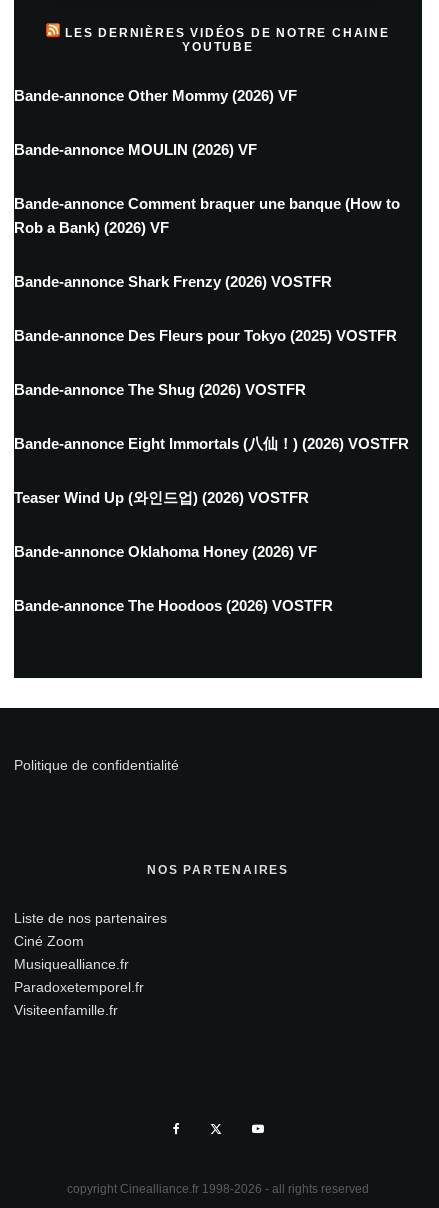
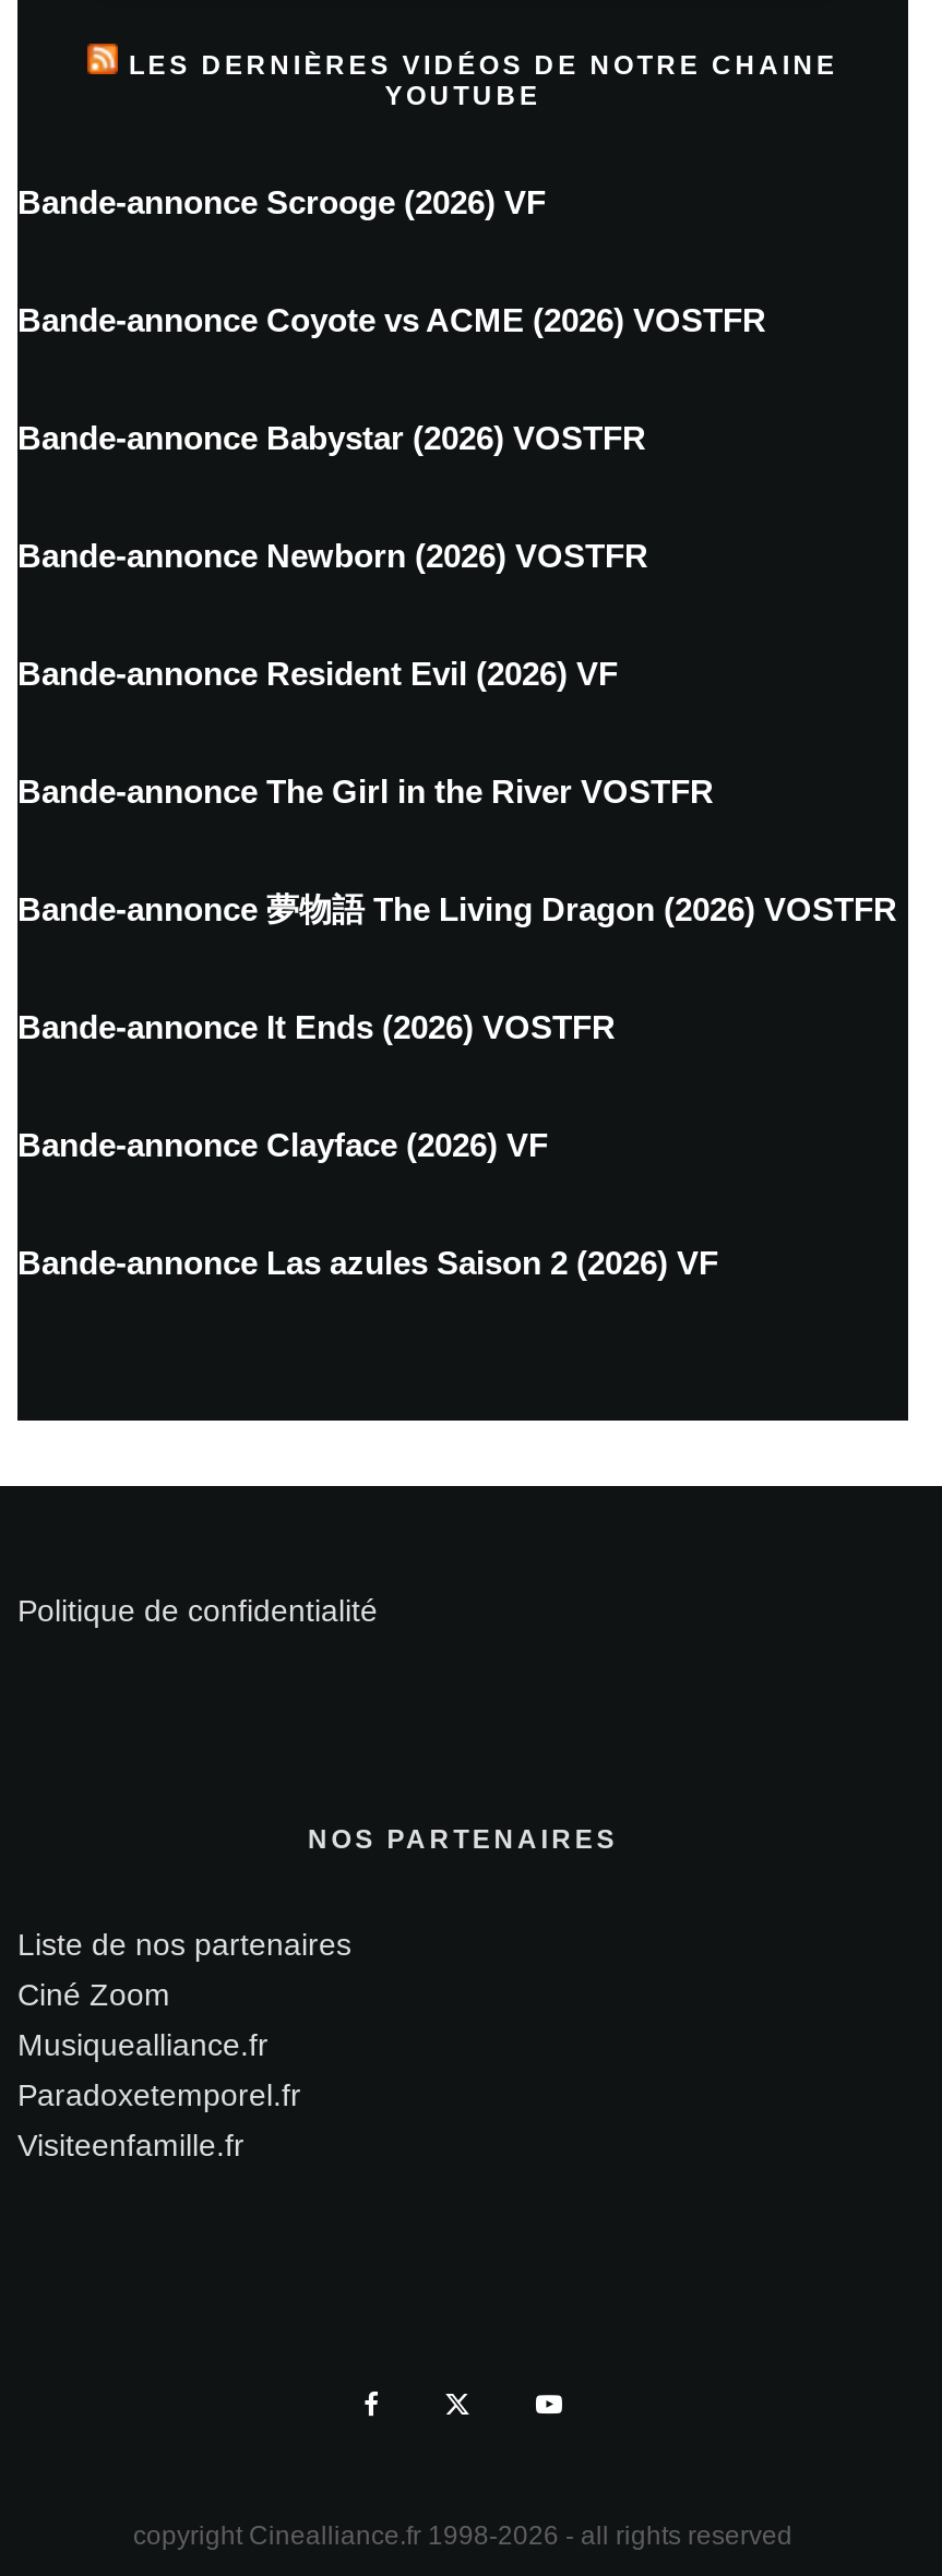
[14,87,297,104] Bande-annonce Other Mommy (2026) VF -> [17,182,546,220] Bande-annonce Scrooge (2026) VF
[14,141,257,158] Bande-annonce MOULIN (2026) VF -> [17,300,766,337] Bande-annonce Coyote vs ACME (2026) VOSTFR
[14,195,400,236] Bande-annonce Comment braquer une banque (How to | Rob a Bank) (2026) VF -> [17,418,646,455] Bande-annonce Babystar (2026) VOSTFR
[14,273,332,290] Bande-annonce Shark Frenzy (2026) VOSTFR -> [17,536,648,573] Bande-annonce Newborn (2026) VOSTFR
[14,327,397,344] Bande-annonce Des Fleurs pour Tokyo (2025) VOSTFR -> [17,654,618,691] Bande-annonce Resident Evil (2026) VF
[14,381,306,398] Bande-annonce The Shug (2026) VOSTFR -> [17,772,714,809] Bande-annonce The Girl in the River VOSTFR
[14,435,409,452] Bande-annonce Eight Immortals (八仙！) (2026) VOSTFR -> [17,889,897,927] Bande-annonce 夢物語 The Living Dragon (2026) VOSTFR
[14,489,309,506] Teaser Wind Up (와인드업) (2026) VOSTFR -> [17,1007,616,1044] Bande-annonce It Ends (2026) VOSTFR
[14,543,317,560] Bande-annonce Oklahoma Honey (2026) VF -> [17,1125,548,1162] Bande-annonce Clayface (2026) VF
[14,597,333,614] Bande-annonce The Hoodoos (2026) VOSTFR -> [17,1243,718,1280] Bande-annonce Las azules Saison 2 (2026) VF

